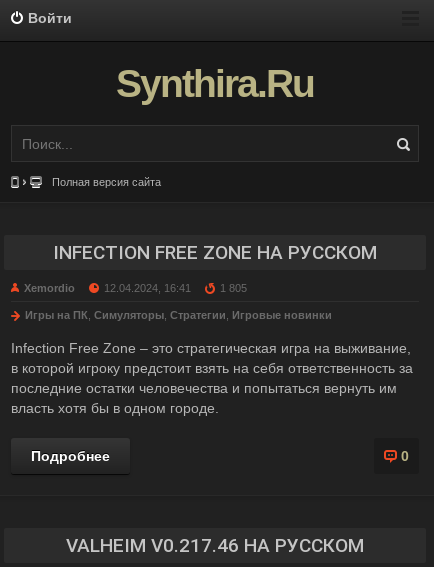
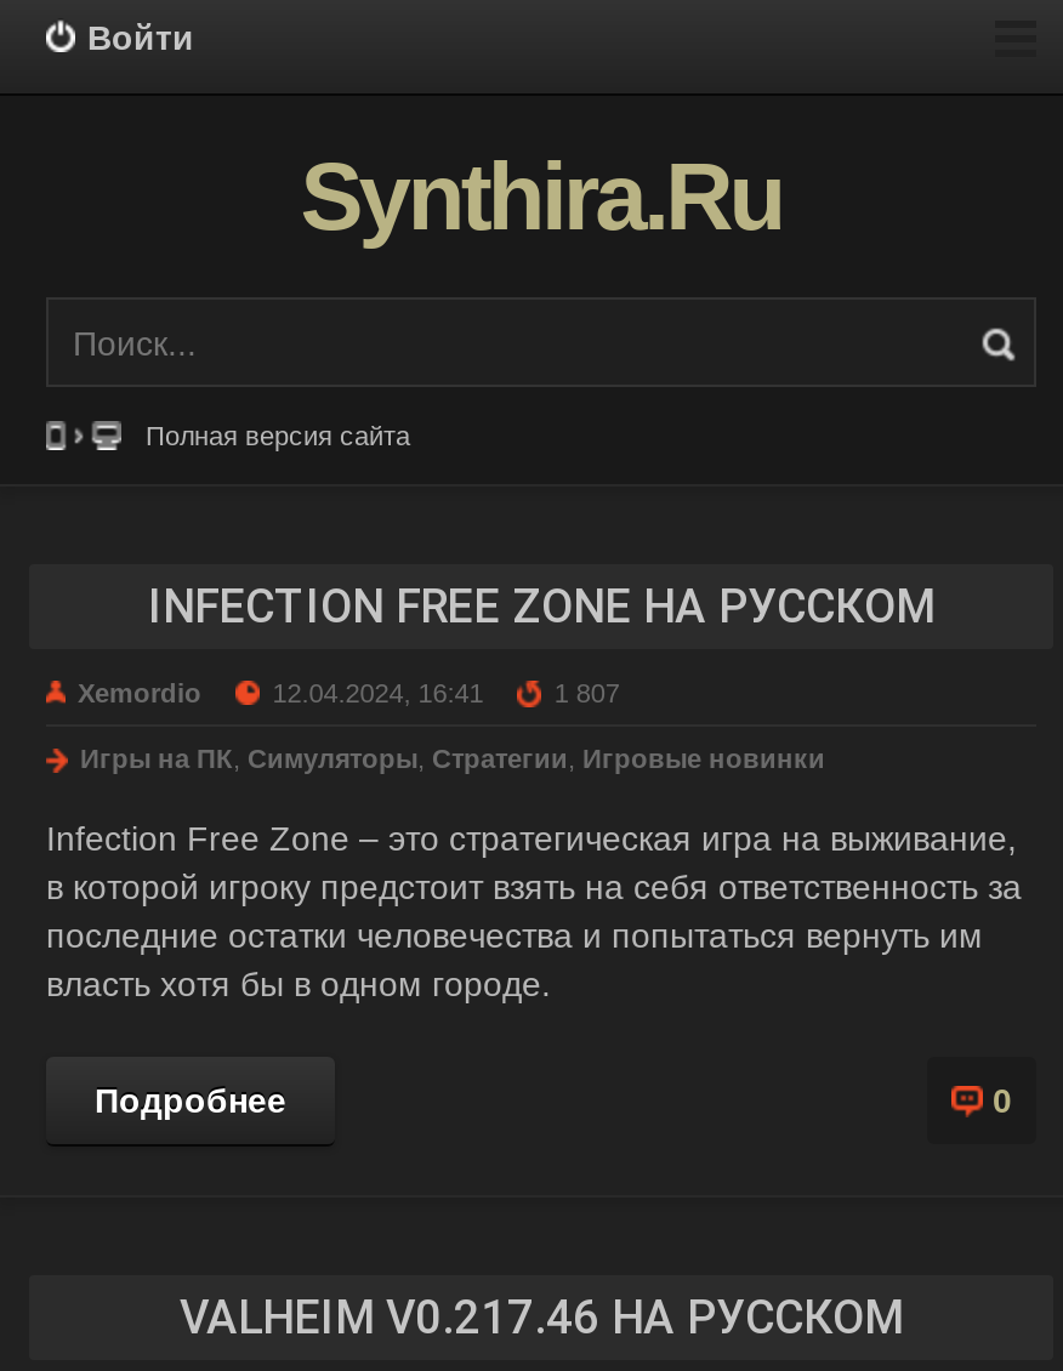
[220,281,247,293] 1 805 -> [554,677,620,706] 1 807

